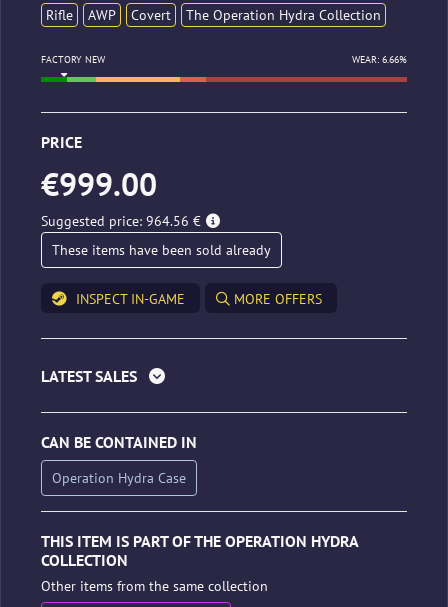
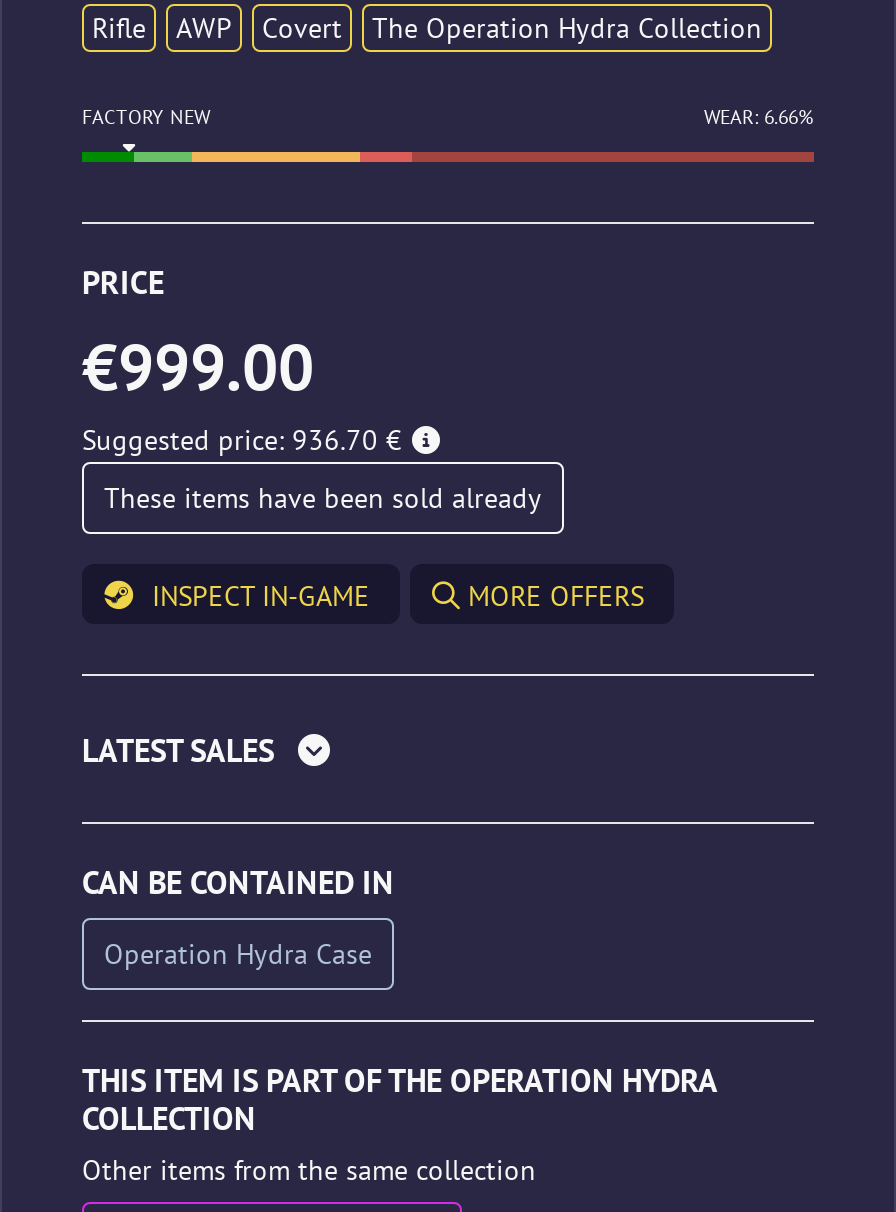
[41,211,201,229] Suggested price: 964.56 € -> [82,421,402,457] Suggested price: 936.70 €

